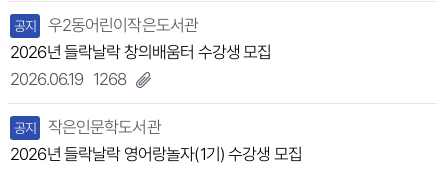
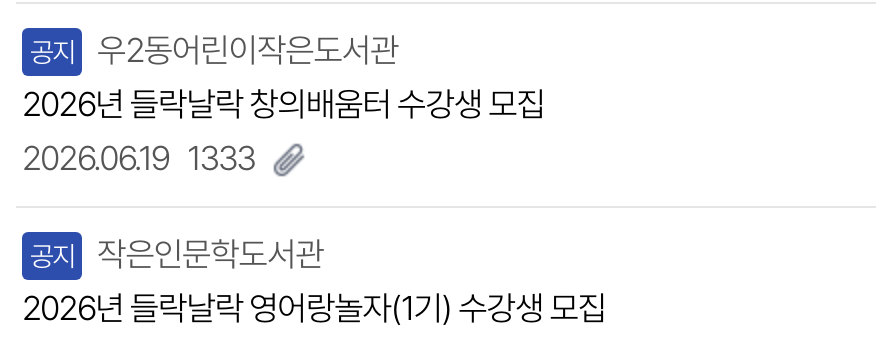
[10,69,126,89] 2026.06.19 1268 -> [22,138,255,178] 2026.06.19 1333

